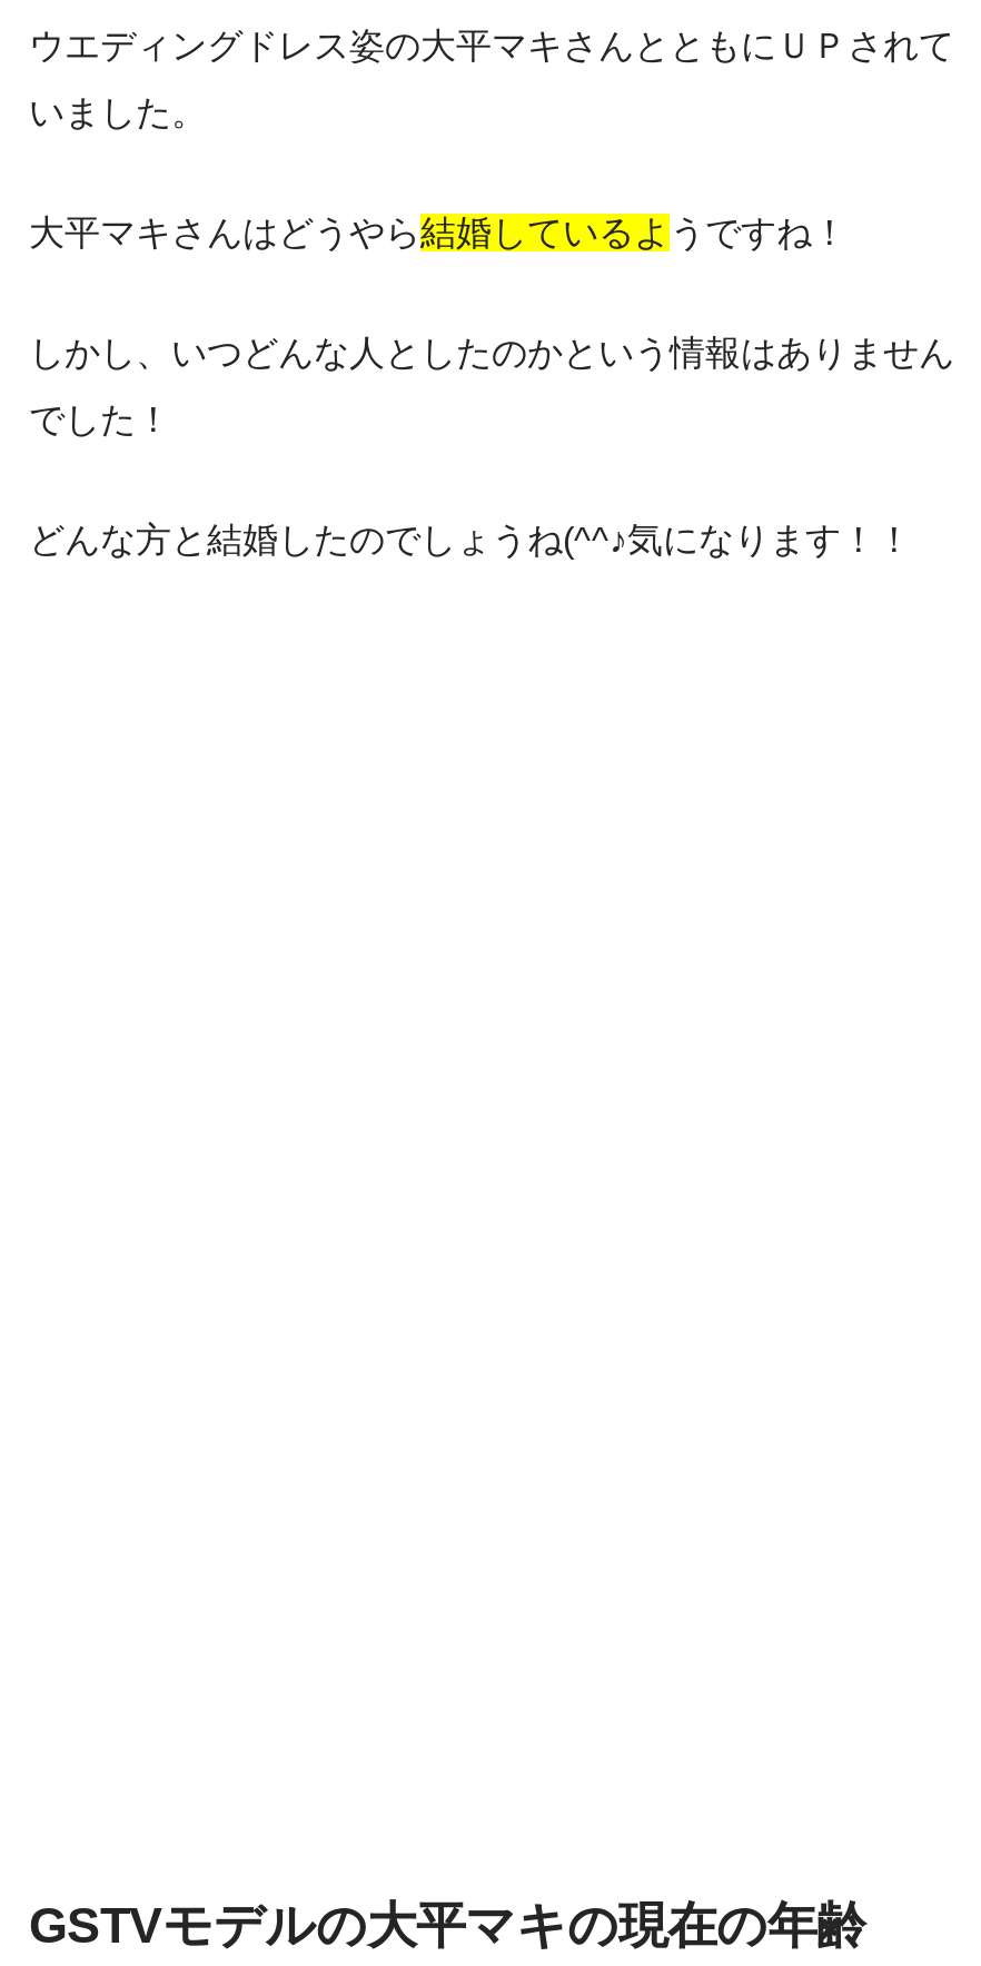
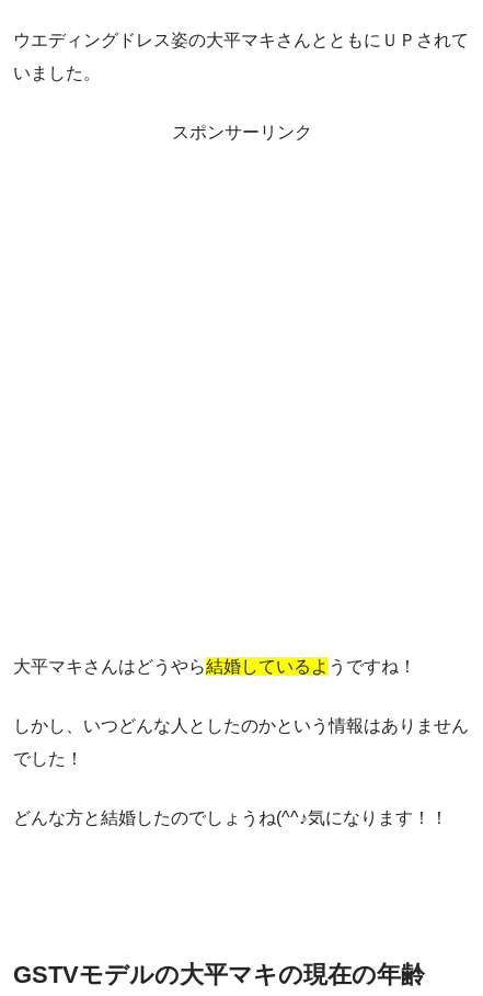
none -> [172,123,312,142] スポンサーリンク
moved [29,214,954,439] -> [13,657,469,768]: 大平マキさんはどうやら結婚しているようですね！ | しかし、いつどんな人としたのかという情報はありません | でした！

